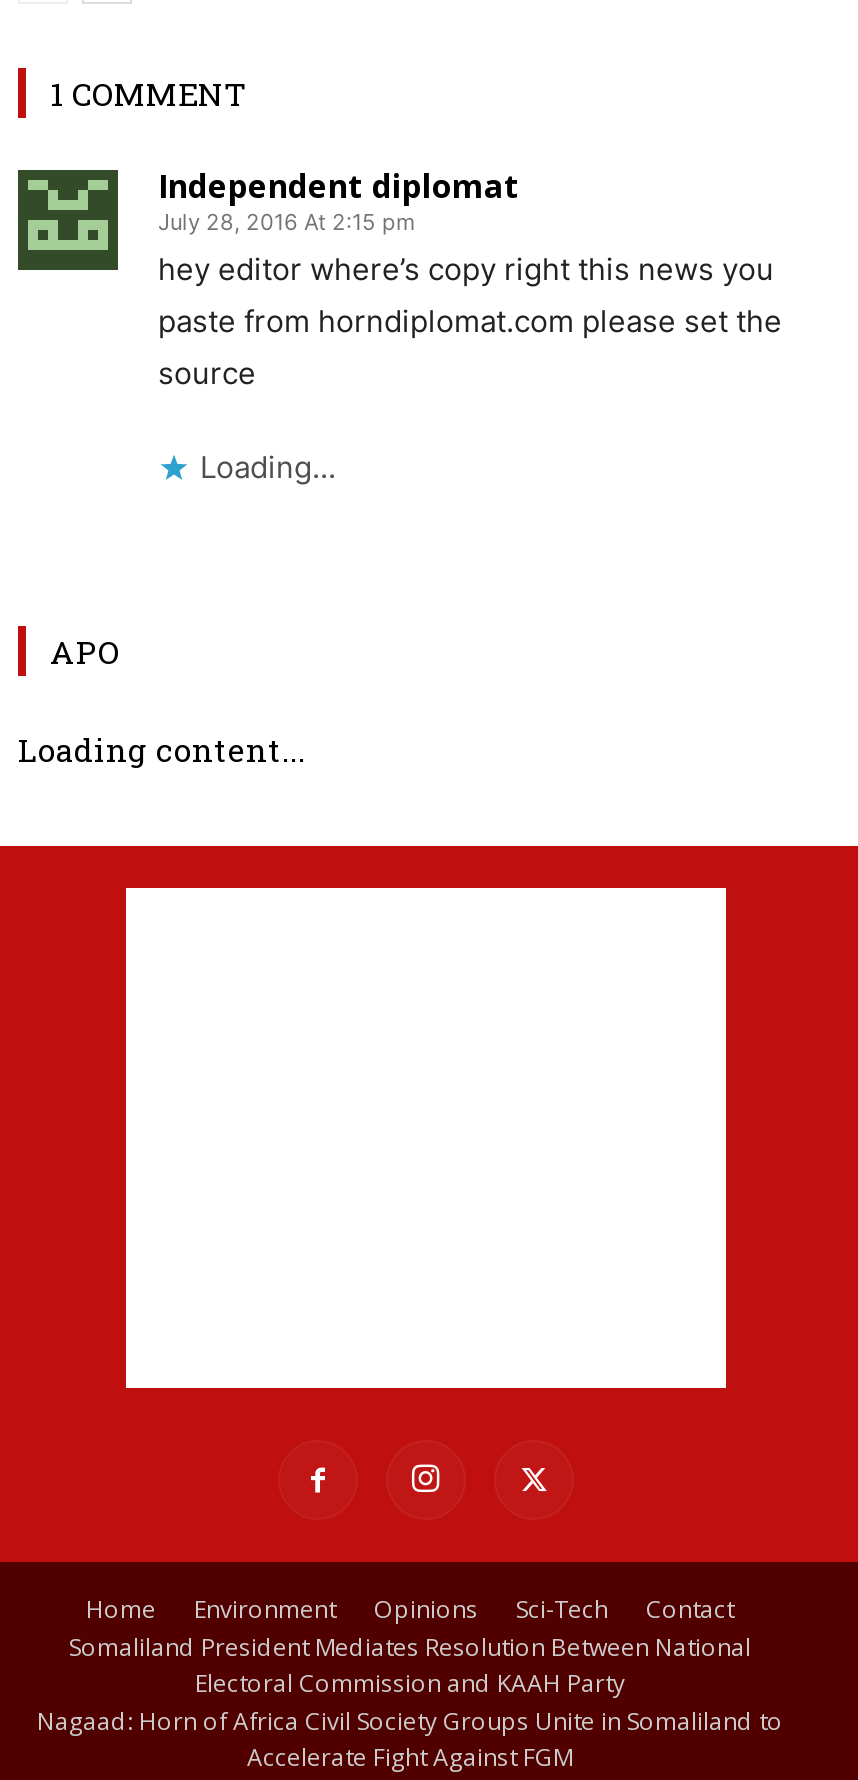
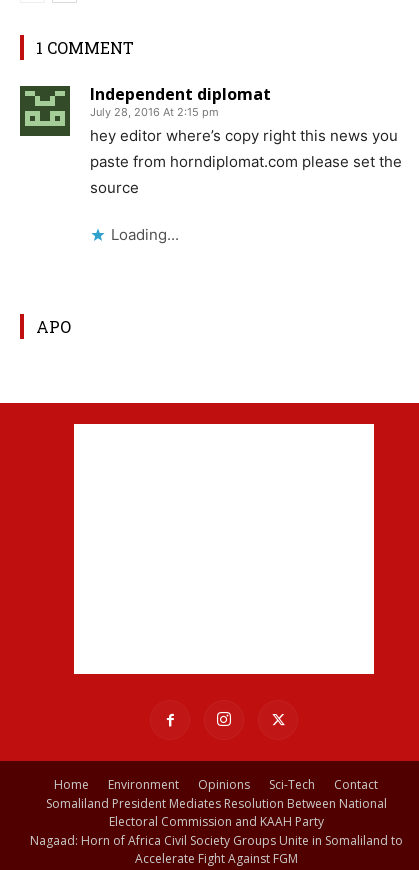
[18,728,306,770] Loading content... -> none

